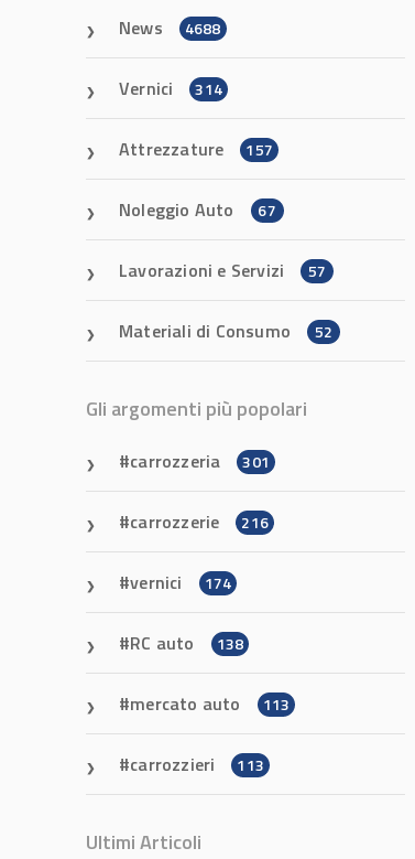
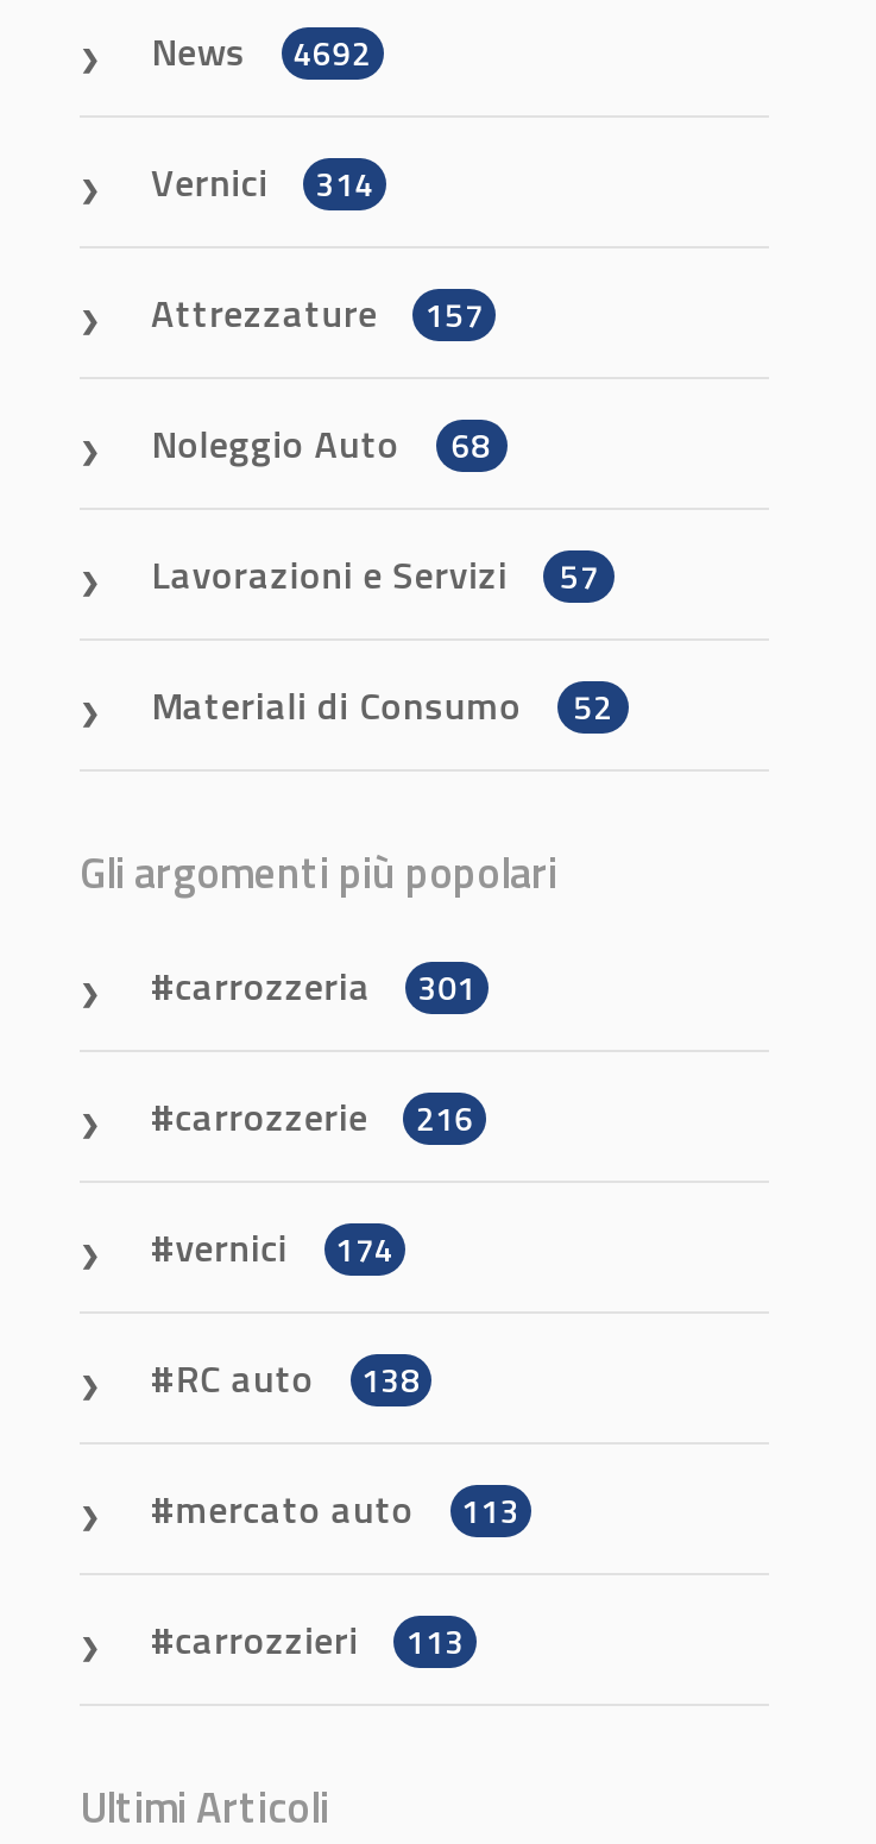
[119,14,221,41] News 4688 -> [151,23,371,80] News 4692
[119,196,276,223] Noleggio Auto 67 -> [151,415,490,472] Noleggio Auto 68

